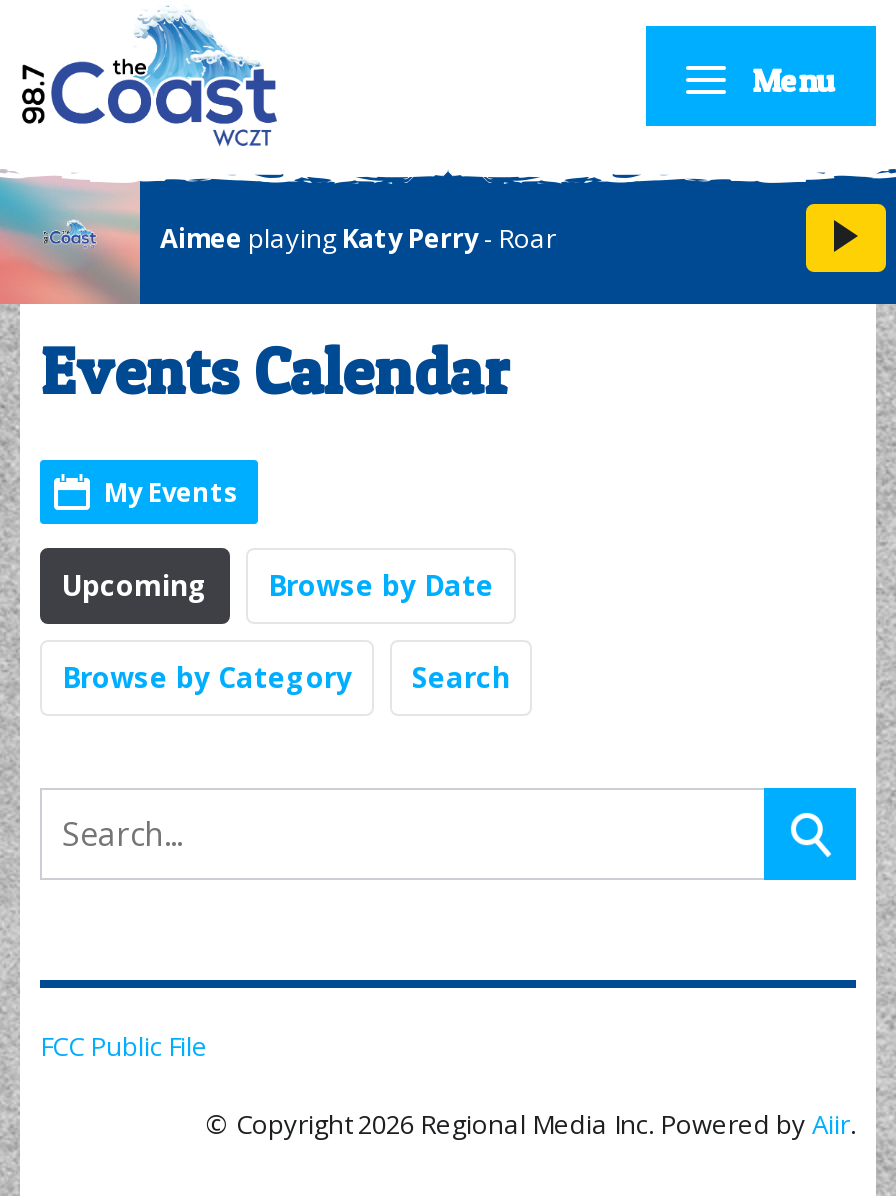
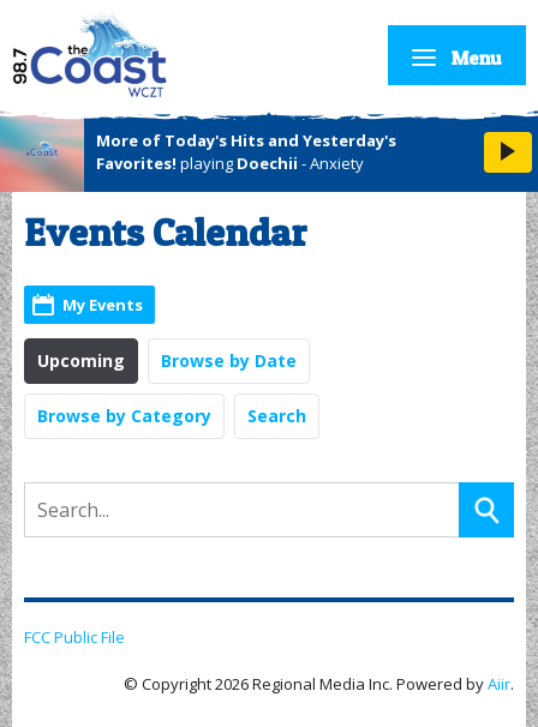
[160,220,556,256] Aimee playing Katy Perry- Roar -> [96,130,396,174] More of Today's Hits and Yesterday's | Favorites! playing Doechii - Anxiety

